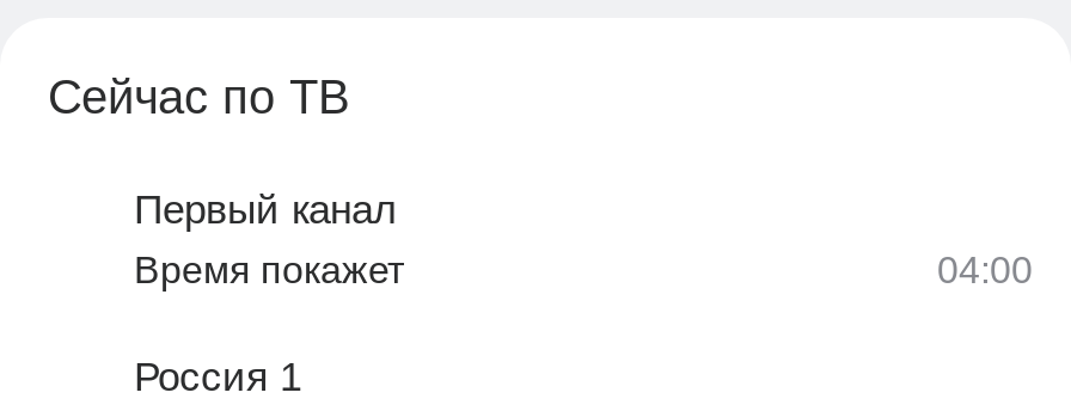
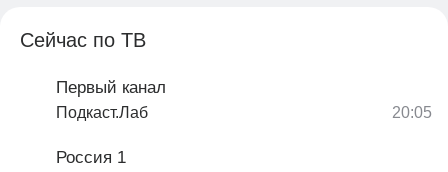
[134,250,404,290] Время покажет -> [56,104,148,121] Подкаст.Лаб

